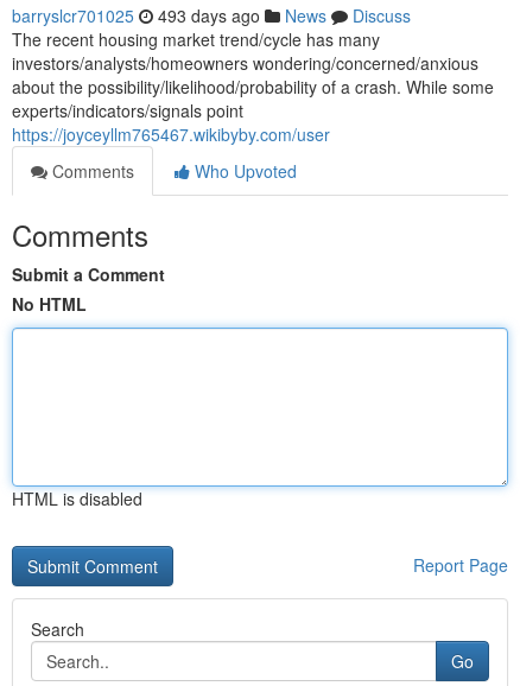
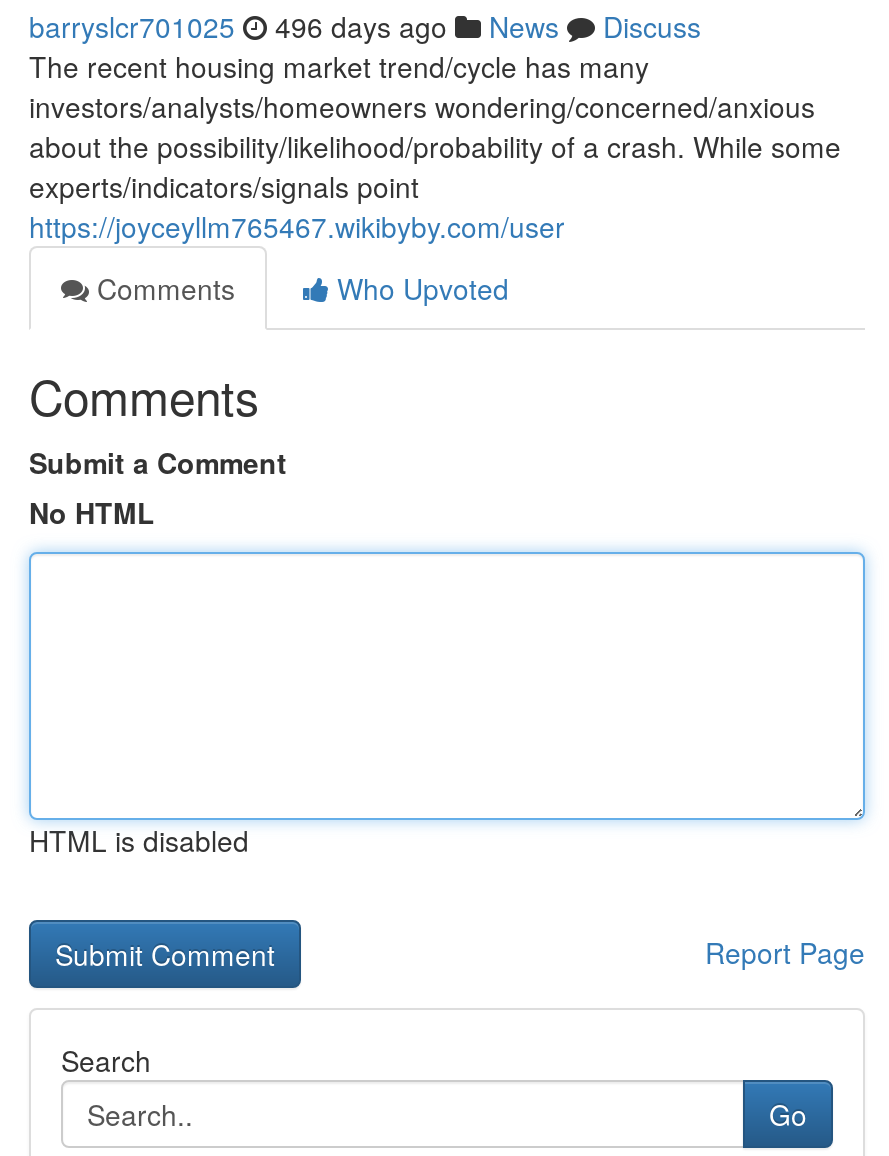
[12,4,411,27] barryslcr701025 493 days ago News Discuss -> [29,6,701,46] barryslcr701025 496 days ago News Discuss

